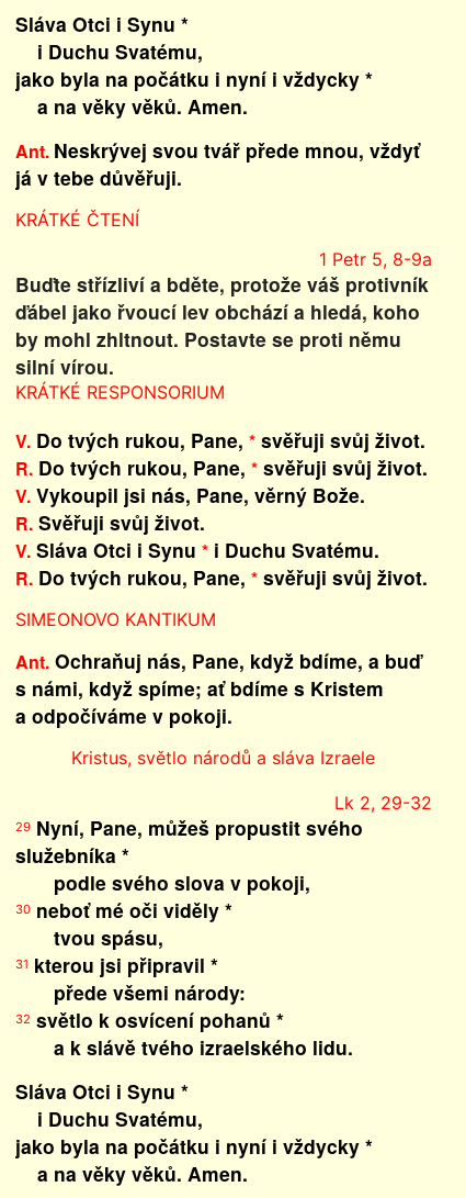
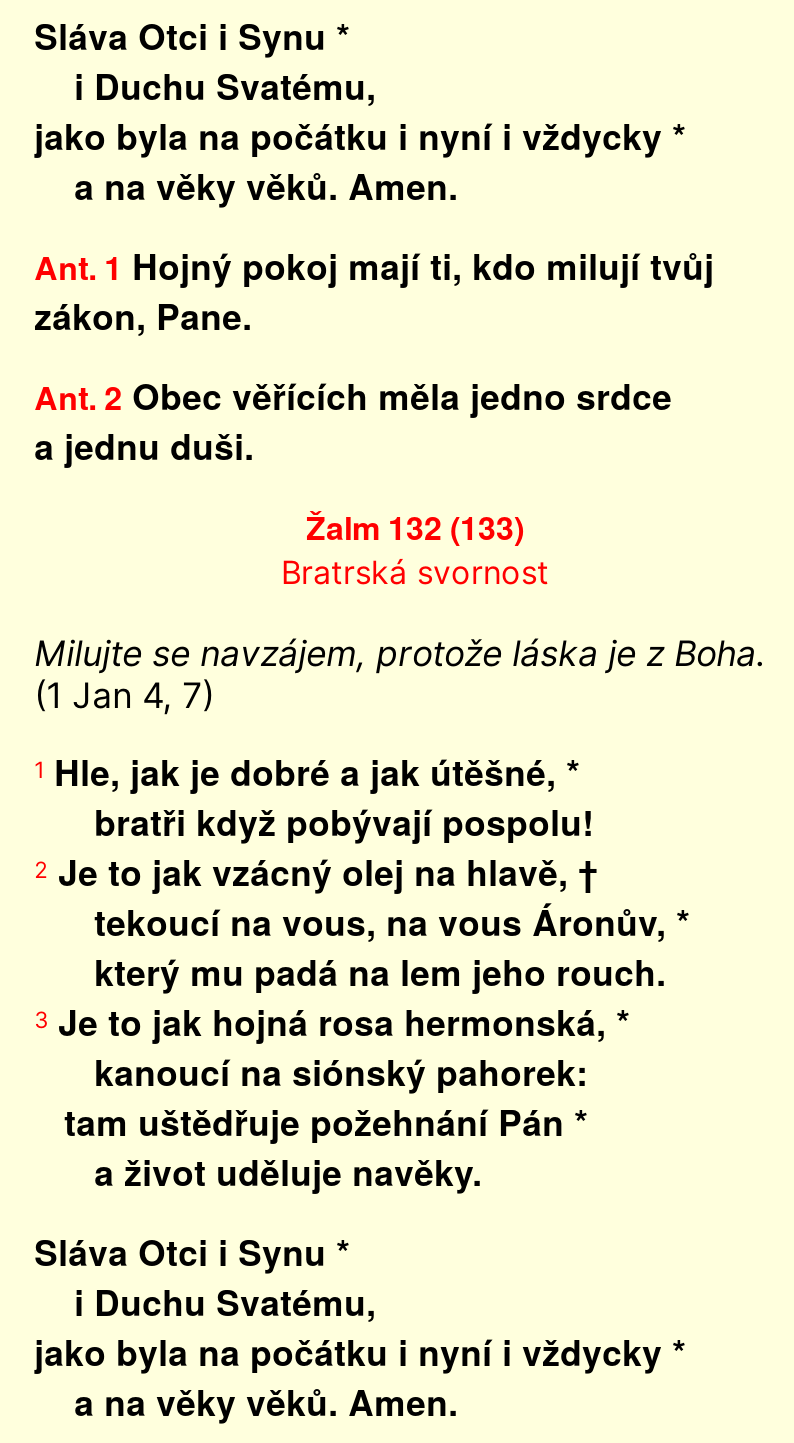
[15,136,432,1061] Ant. Neskrývej svou tvář přede mnou, vždyť | já v tebe důvěřuji. | KRÁTKÉ ČTENÍ | 1 Petr 5, 8-9a | Buďte střízliví a bděte, protože váš protivník | ďábel jako řvoucí lev obchází a hledá, koho | by mohl zhltnout. Postavte se proti němu | silní vírou. | KRÁTKÉ RESPONSORIUM | V. Do tvých rukou, Pane, * svěřuji svůj život. | R. Do tvých rukou, Pane, * svěřuji svůj život. | V. Vykoupil jsi nás, Pane, věrný Bože. | R. Svěřuji svůj život. | V. Sláva Otci i Synu * i Duchu Svatému. | R. Do tvých rukou, Pane, * svěřuji svůj život. | SIMEONOVO KANTIKUM | Ant. Ochraňuj nás, Pane, když bdíme, a buď | s námi, když spíme; ať bdíme s Kristem | a odpočíváme v pokoji. | Kristus, světlo národů a sláva Izraele | Lk 2, 29-32 | 29 Nyní, Pane, můžeš propustit svého | služebníka * | podle svého slova v pokoji, | 30 neboť mé oči viděly * | tvou spásu, | 31 kterou jsi připravil * | přede všemi národy: | 32 světlo k osvícení pohanů * | a k slávě tvého izraelského lidu. -> [34,240,766,1196] Ant. 1 Hojný pokoj mají ti, kdo milují tvůj | zákon, Pane. | Ant. 2 Obec věřících měla jedno srdce | a jednu duši. | Žalm 132 (133) | Bratrská svornost | Milujte se navzájem, protože láska je z Boha. | (1 Jan 4, 7) | 1 Hle, jak je dobré a jak útěšné, * | bratři když pobývají pospolu! | 2 Je to jak vzácný olej na hlavě, † | tekoucí na vous, na vous Áronův, * | který mu padá na lem jeho rouch. | 3 Je to jak hojná rosa hermonská, * | kanoucí na siónský pahorek: | tam uštědřuje požehnání Pán * | a život uděluje navěky.

